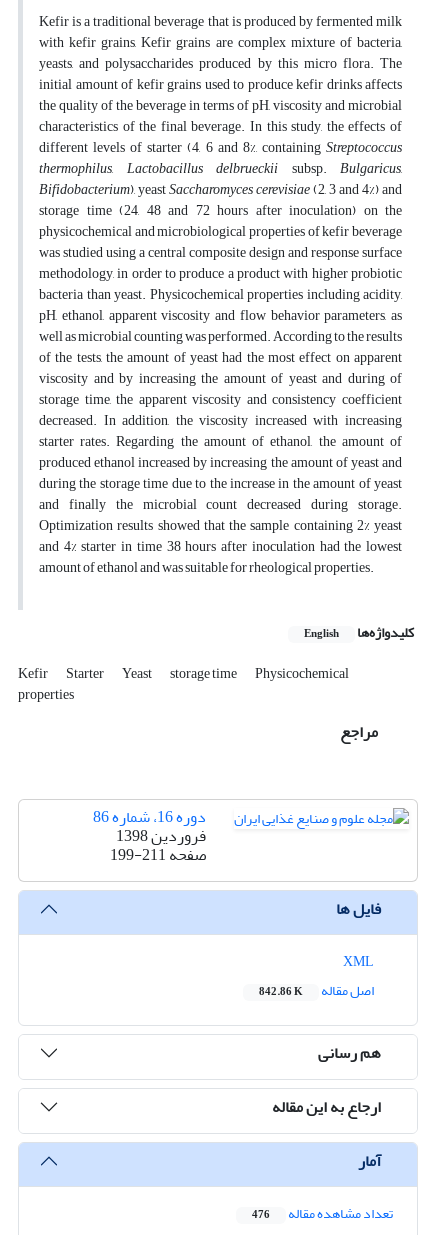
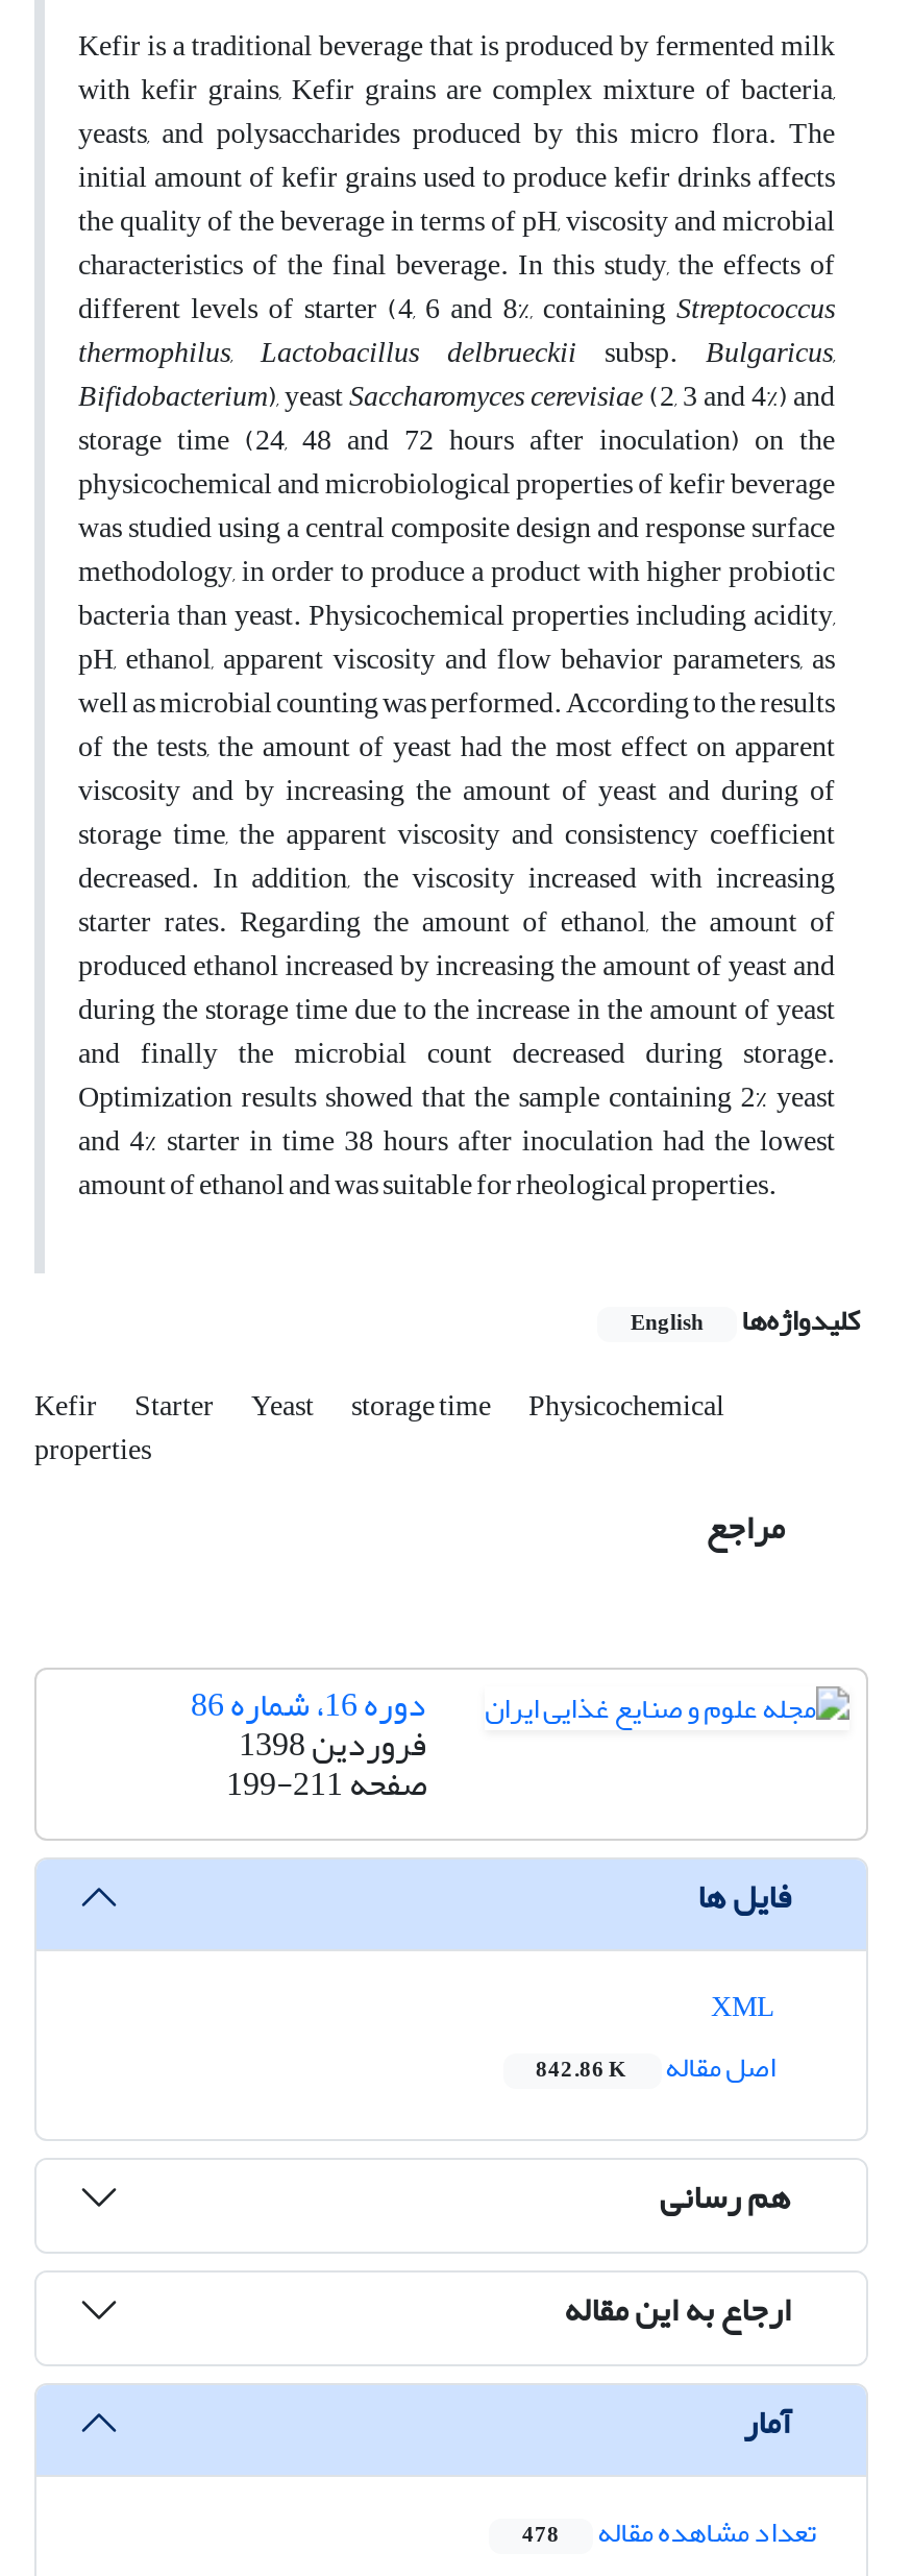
[252,1200,393,1227] تعداد مشاهده مقاله 476 -> [522,2505,816,2561] تعداد مشاهده مقاله 478

